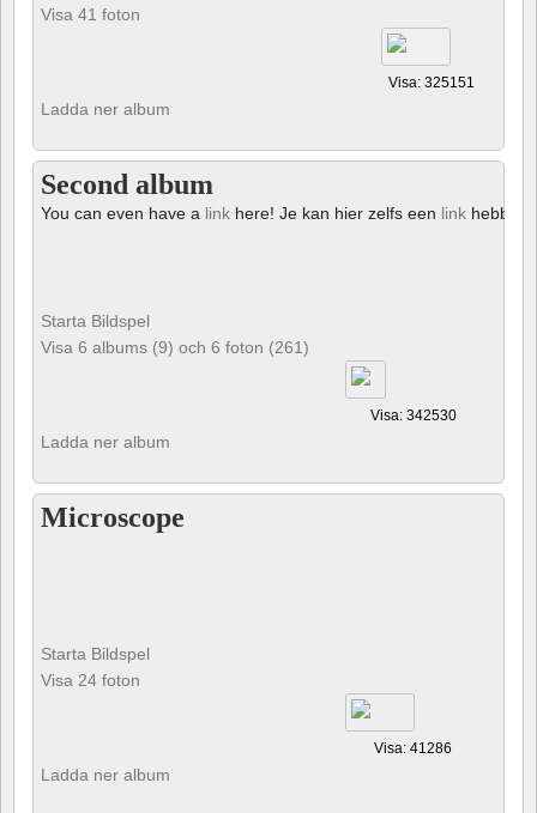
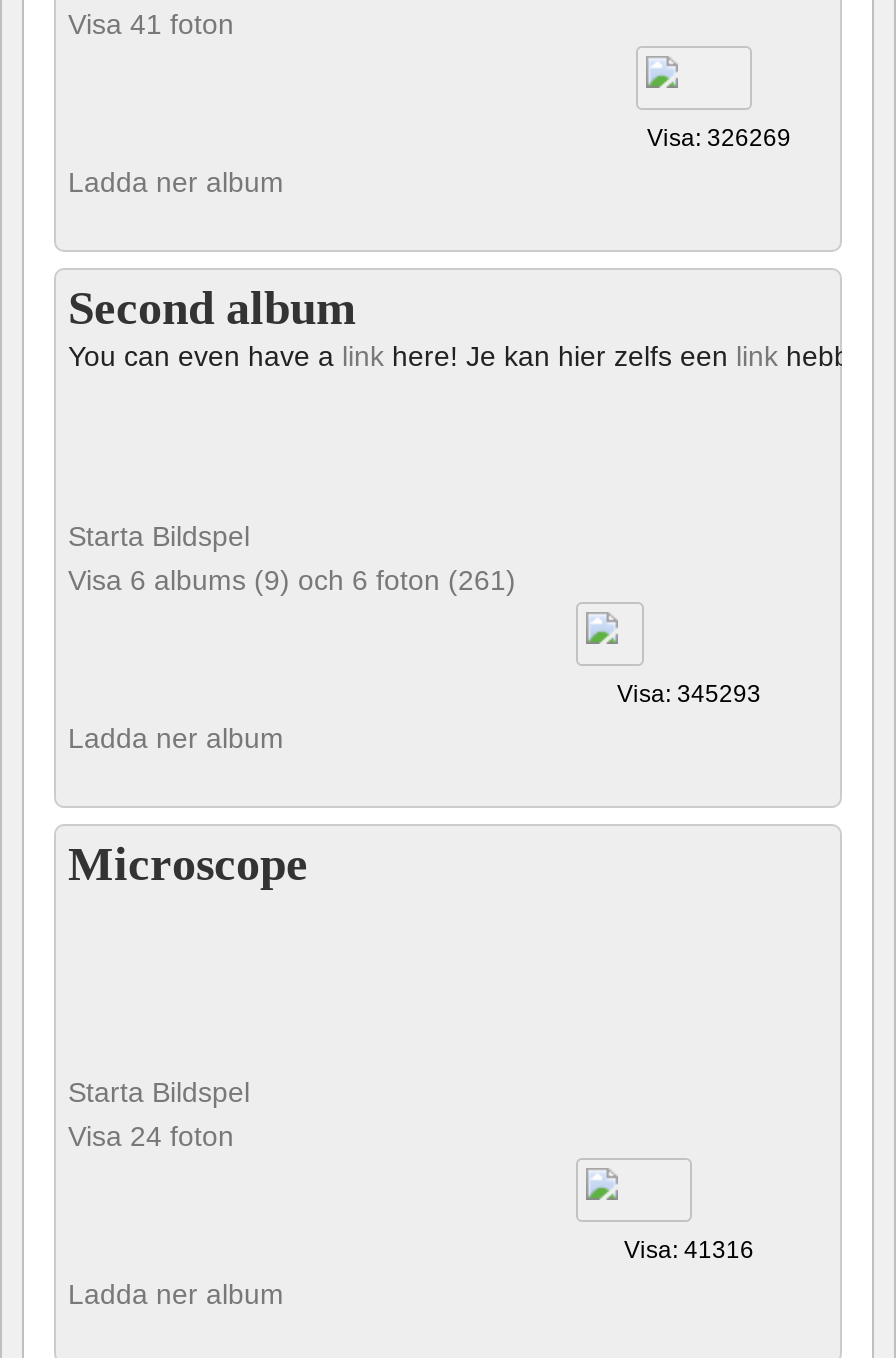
[388,74,474,91] Visa: 325151 -> [647,123,791,151] Visa: 326269
[370,407,456,424] Visa: 342530 -> [617,679,761,707] Visa: 345293
[374,740,452,756] Visa: 41286 -> [624,1235,754,1263] Visa: 41316

